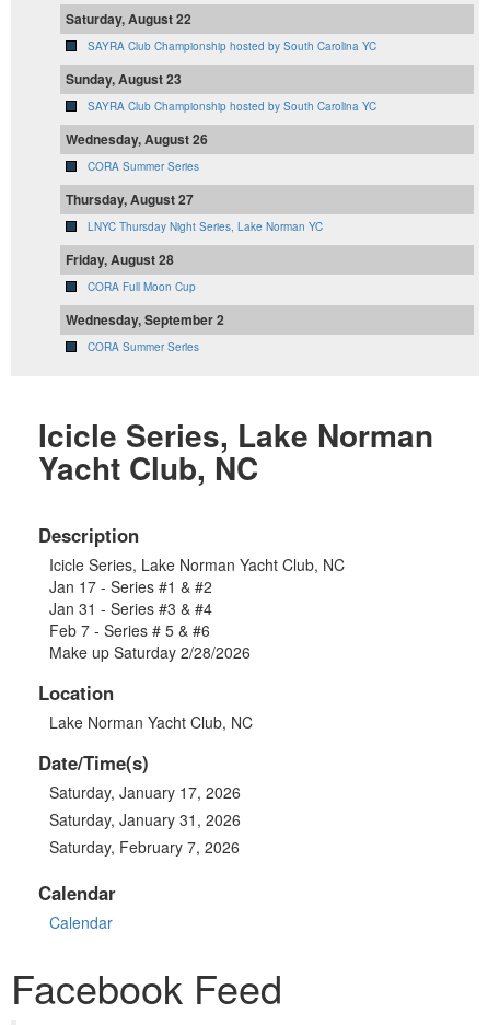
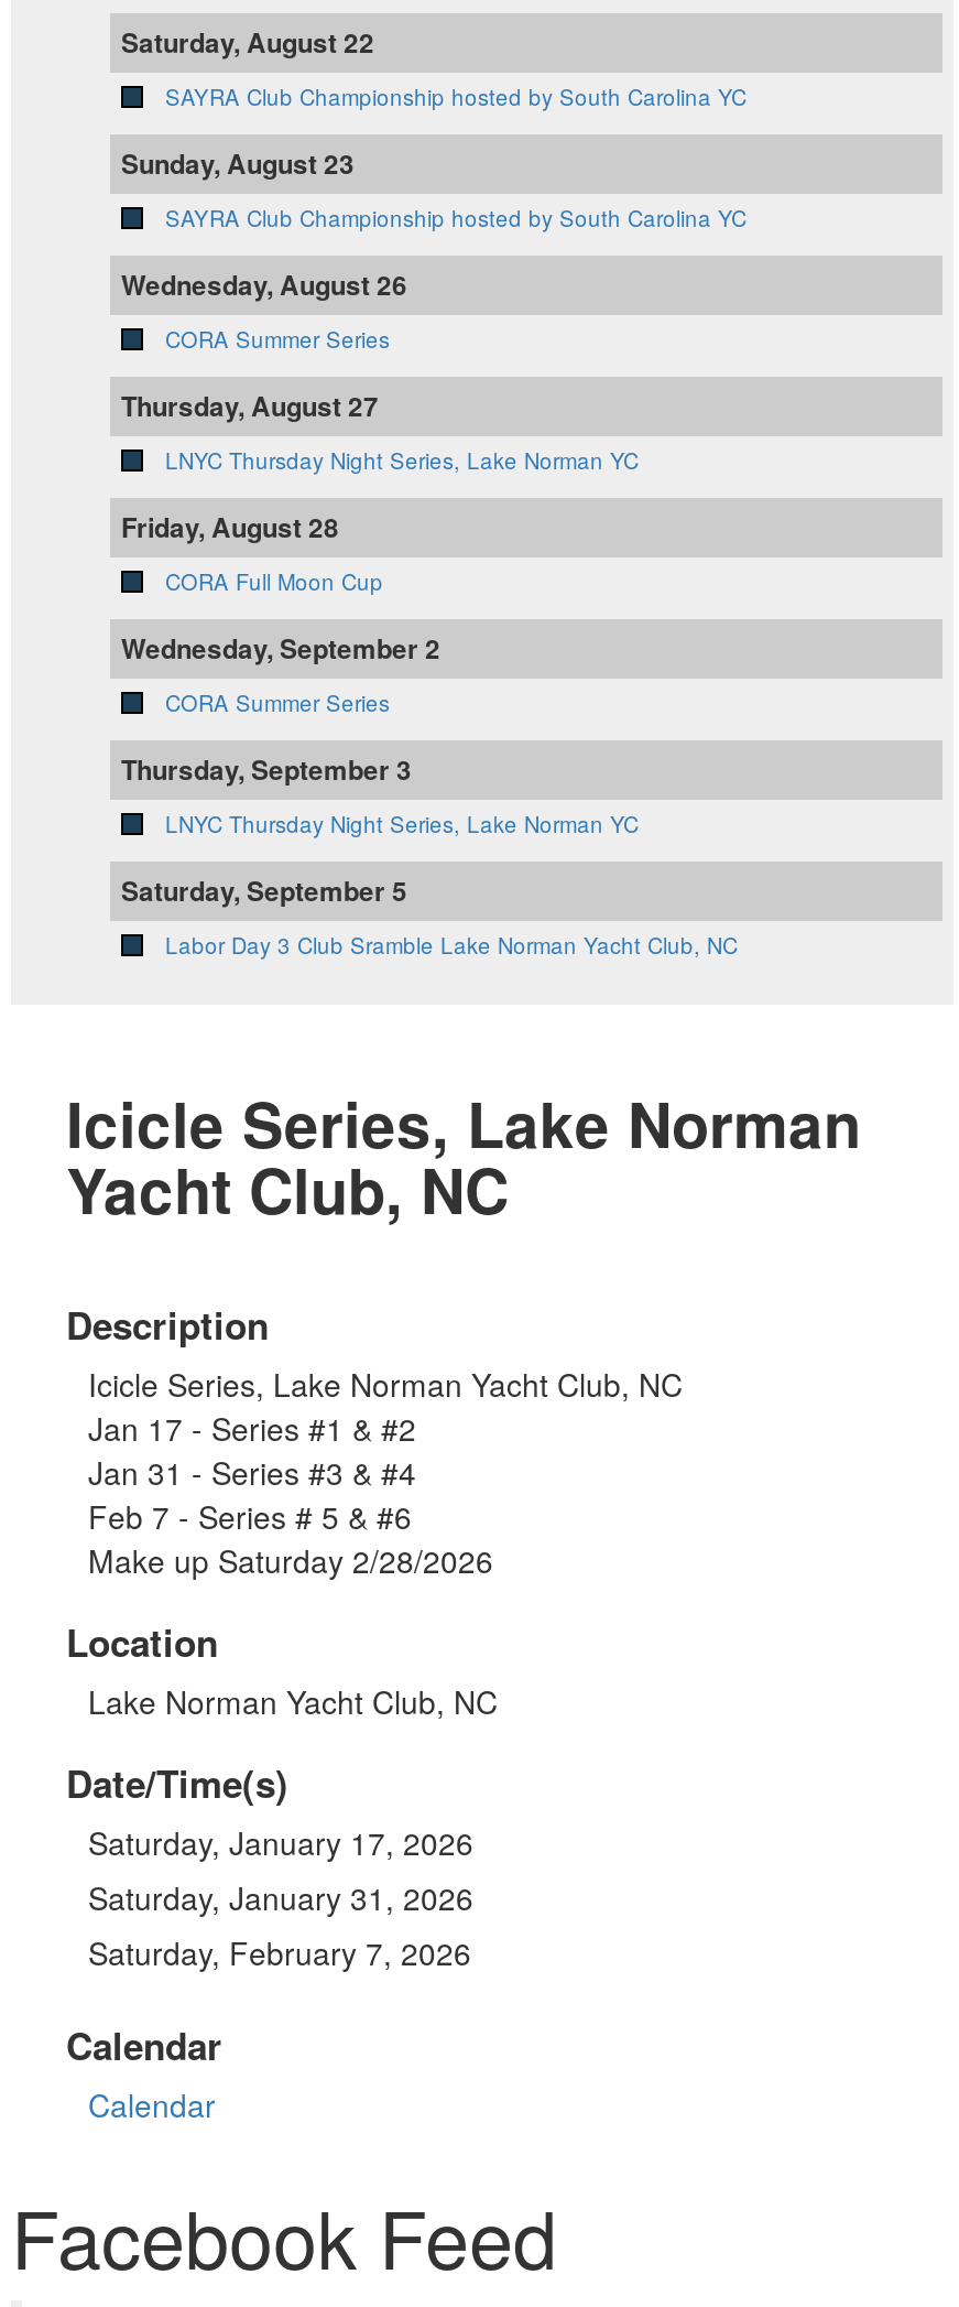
none -> [121,750,738,961] Thursday, September 3 | LNYC Thursday Night Series, Lake Norman YC | Saturday, September 5 | Labor Day 3 Club Sramble Lake Norman Yacht Club, NC

